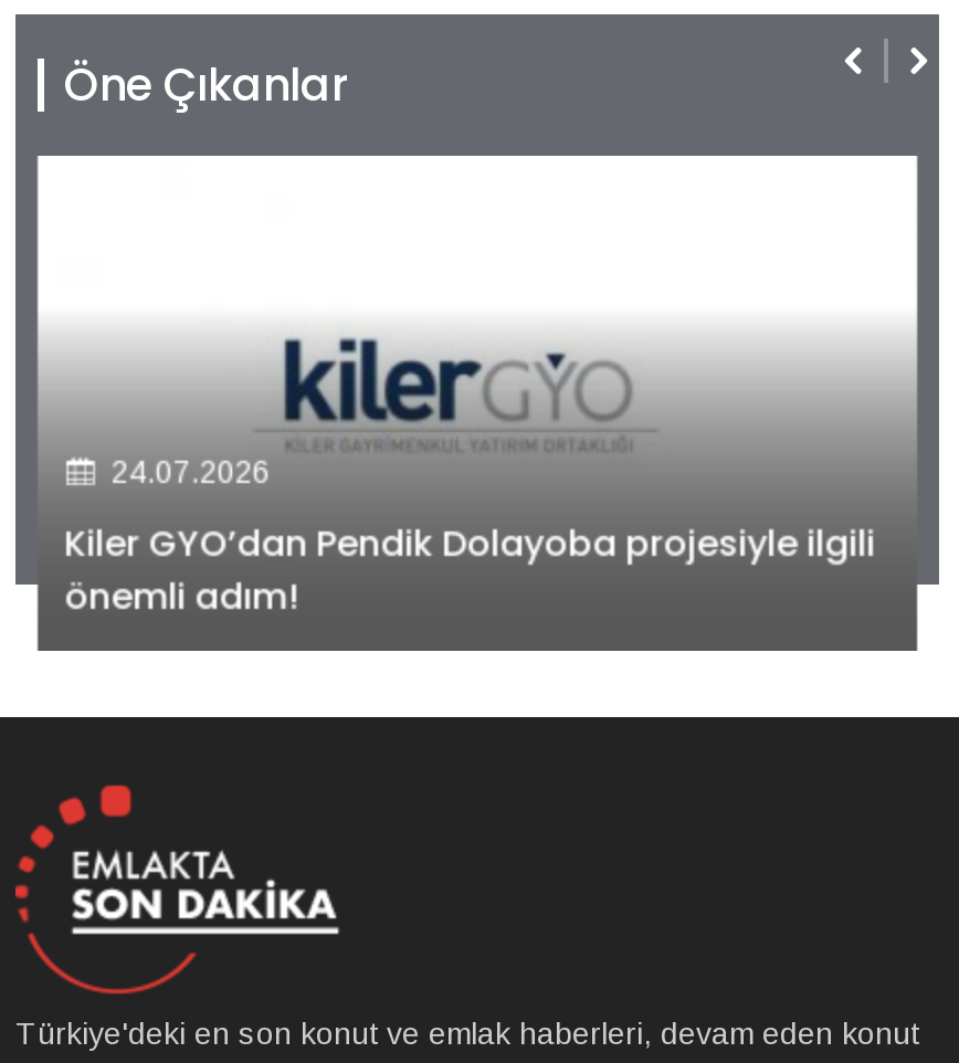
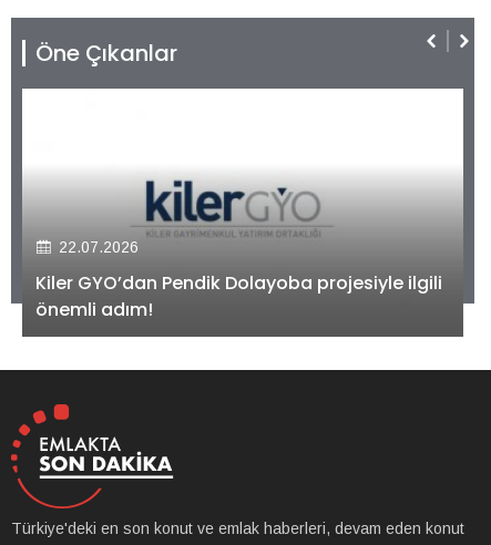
[102,454,270,490] 24.07.2026 -> [54,238,139,256] 22.07.2026

